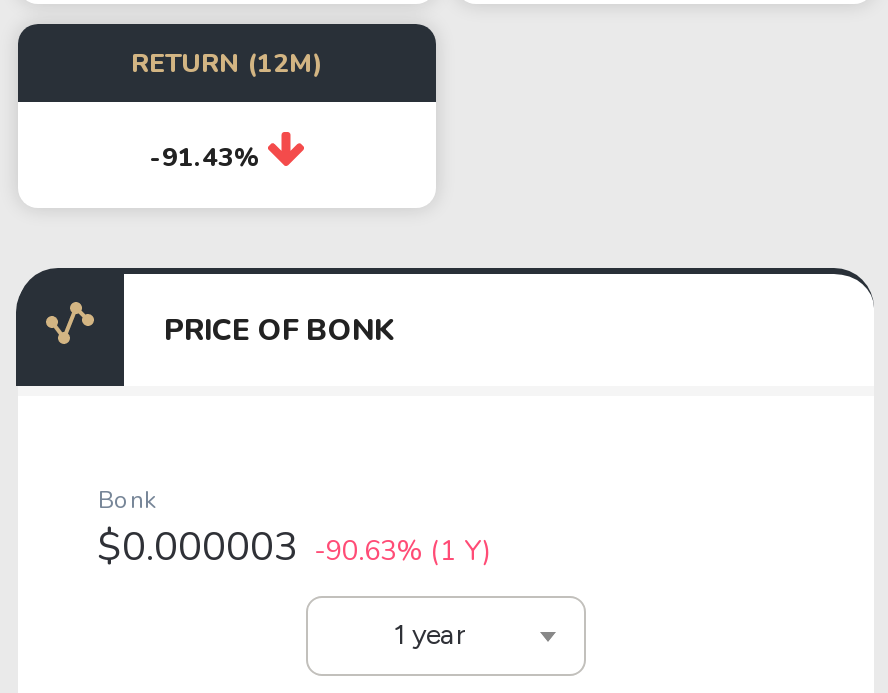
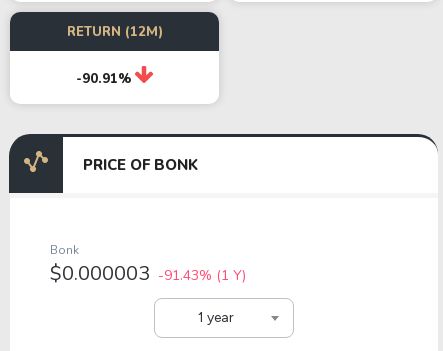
[150,140,260,176] -91.43% -> [76,70,131,88] -90.91%
[98,520,490,574] $0.000003 -90.63% (1 Y) -> [50,260,246,287] $0.000003 -91.43% (1 Y)

